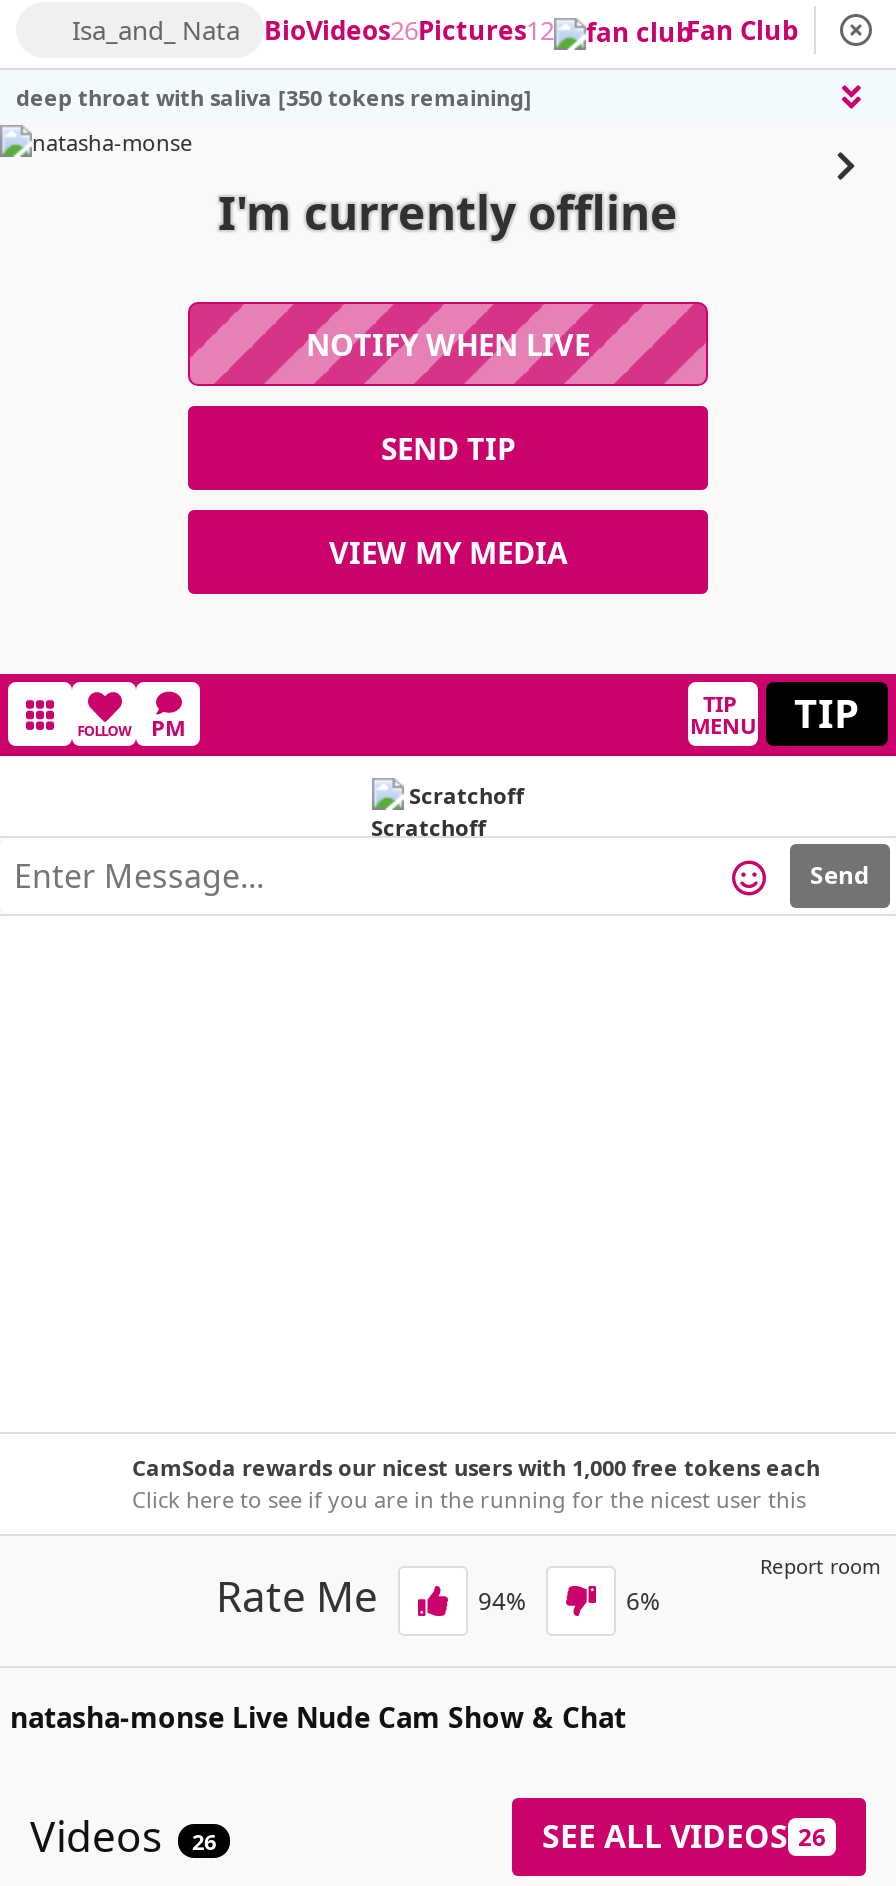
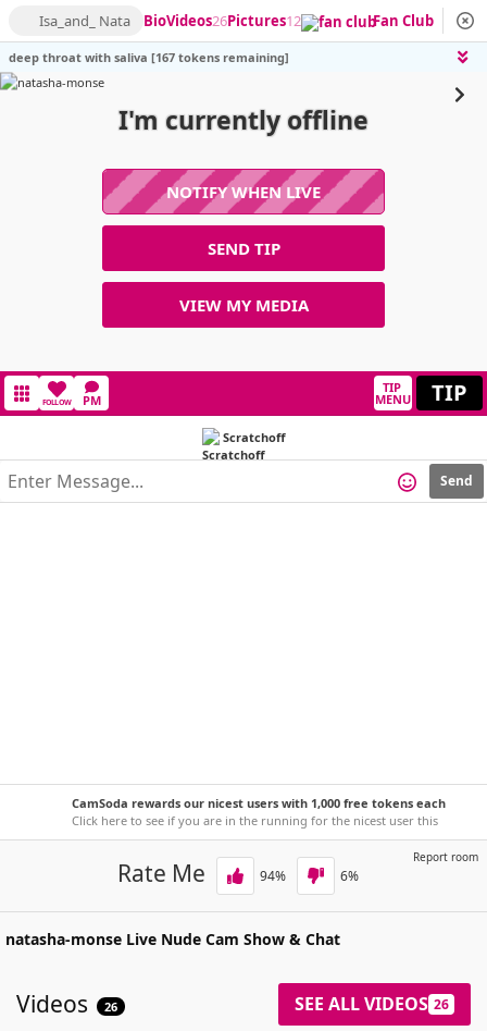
[16,81,532,111] deep throat with saliva [350 tokens remaining] -> [9,48,289,65] deep throat with saliva [167 tokens remaining]

